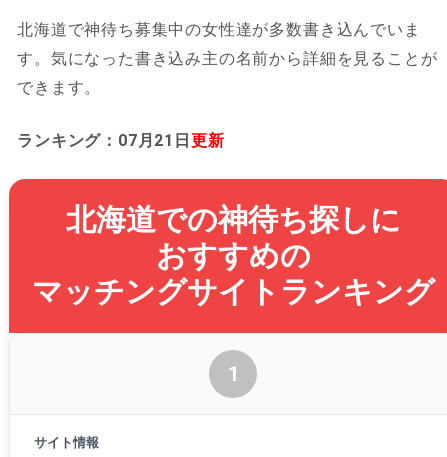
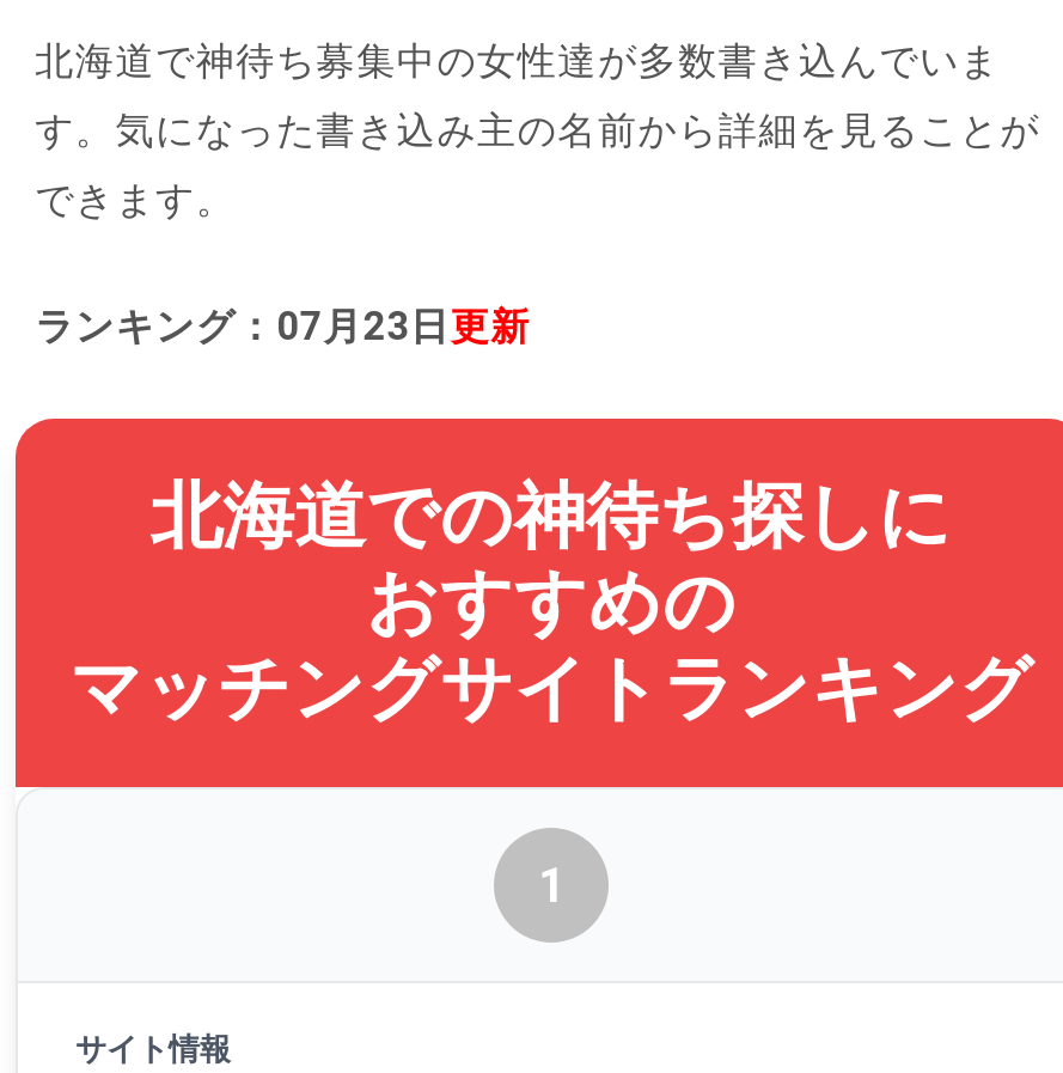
[17,131,224,150] ランキング：07月21日更新 -> [35,304,531,350] ランキング：07月23日更新

